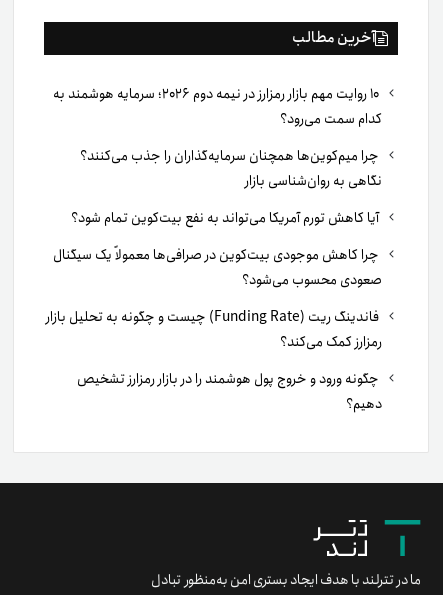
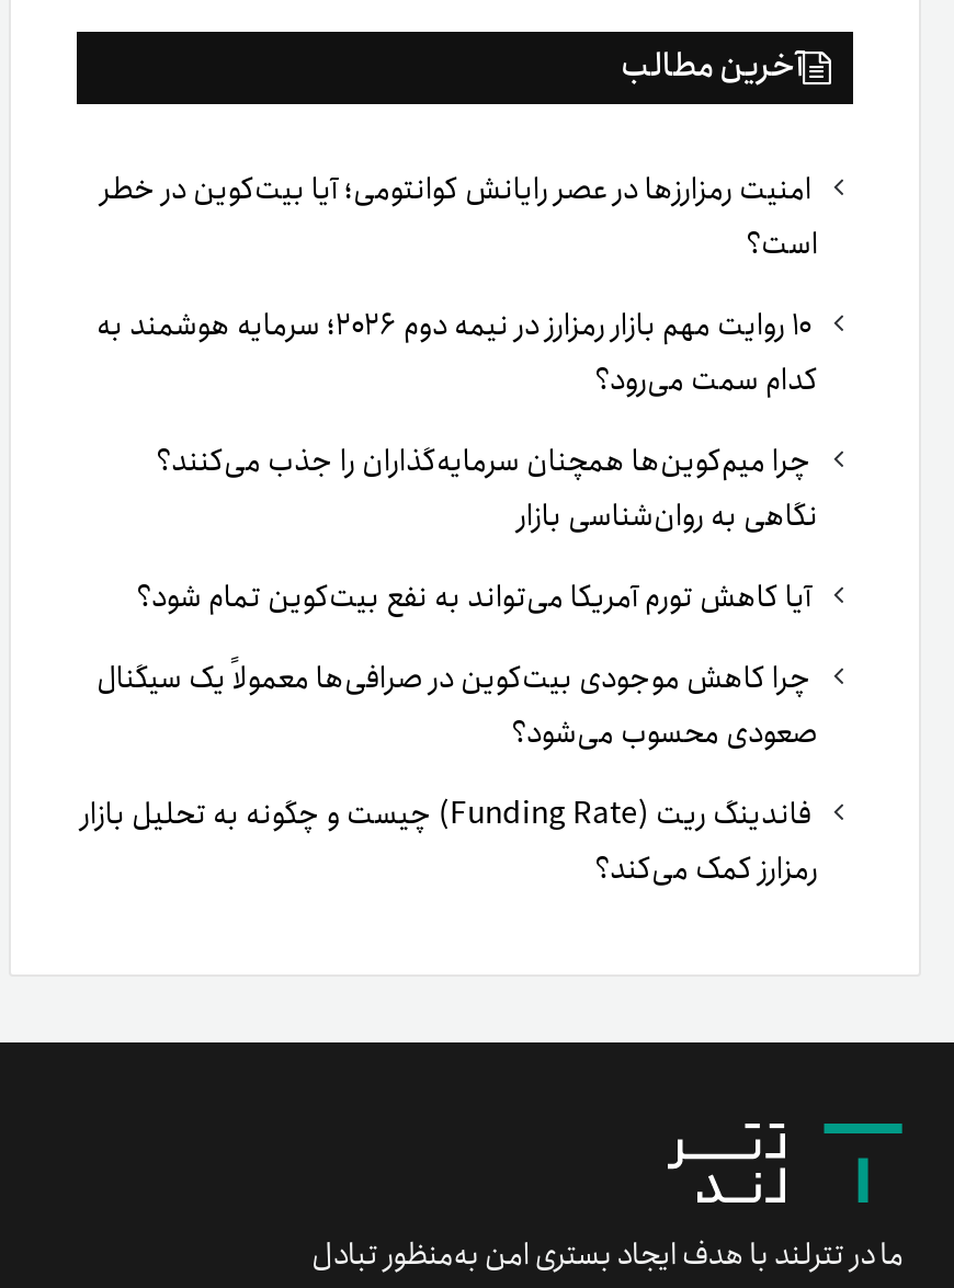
none -> [101,166,818,269] امنیت رمزارزها در عصر رایانش کوانتومی؛ آیا بیت‌کوین در خطر | است؟
moved [53,108,382,353] -> [96,356,818,893]: کدام سمت می‌رود؟ | چرا میم‌کوین‌ها همچنان سرمایه‌گذاران را جذب می‌کنند؟ | نگاهی به روان‌شناسی بازار | آیا کاهش تورم آمریکا می‌تواند به نفع بیت‌کوین تمام شود؟ | چرا کاهش موجودی بیت‌کوین در صرافی‌ها معمولاً یک سیگنال | صعودی محسوب می‌شود؟ | رمزارز کمک می‌کند؟
[77,368,382,415] چگونه ورود و خروج پول هوشمند را در بازار رمزارز تشخیص | دهیم؟ -> none

